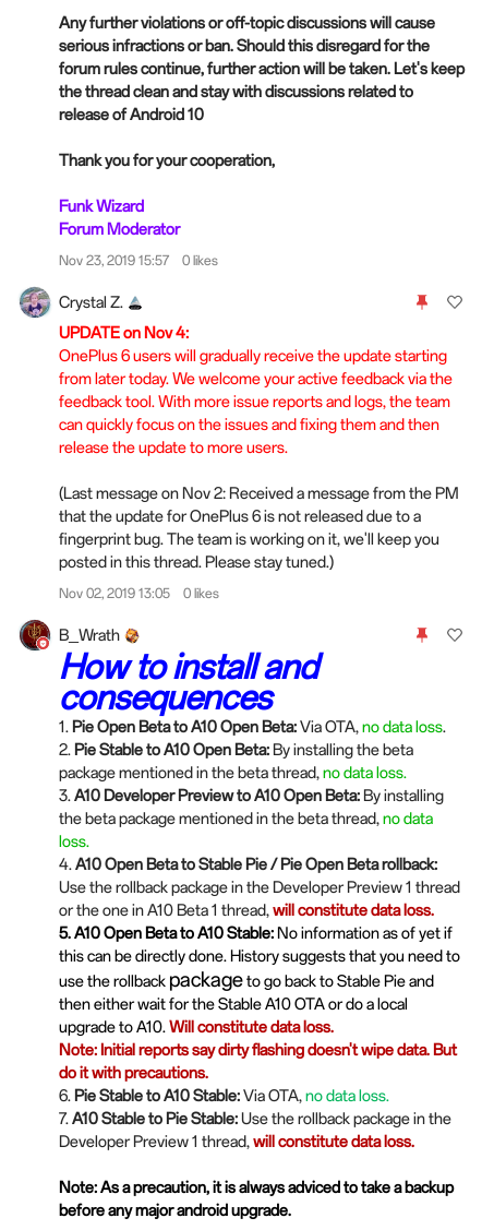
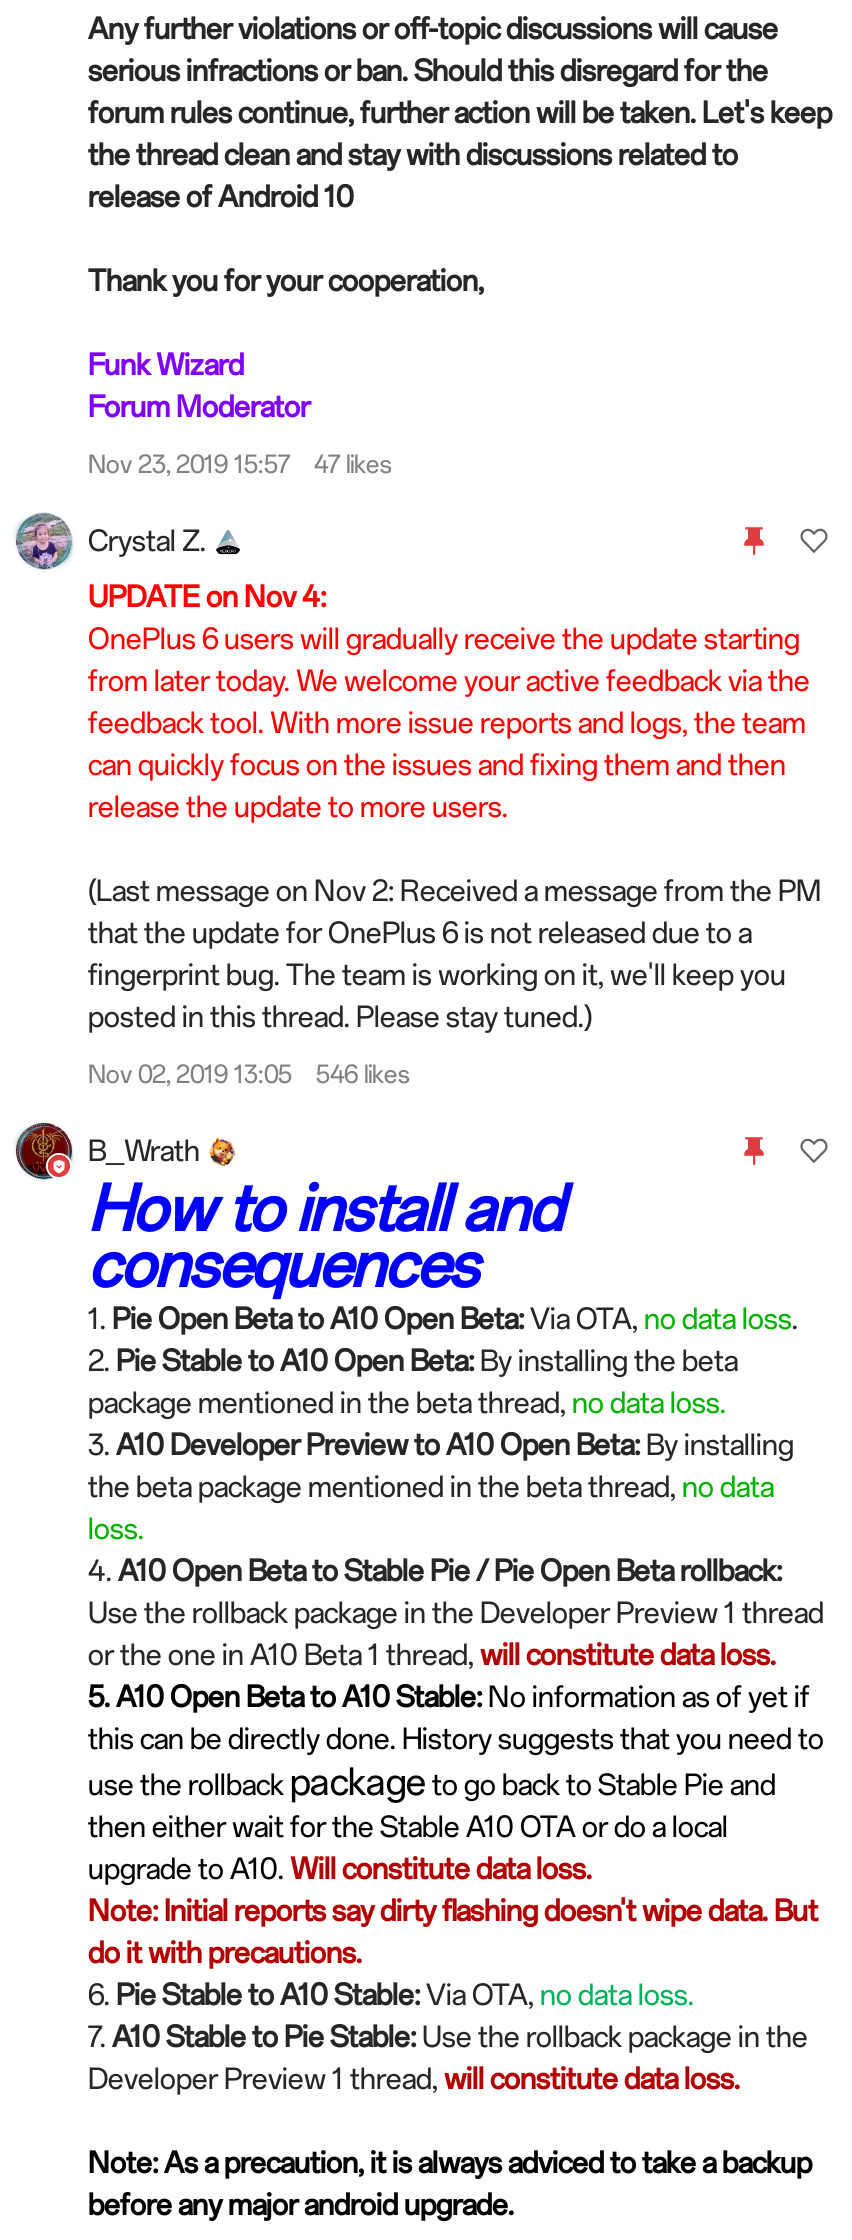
[59,252,218,269] Nov 23, 2019 15:57 0 likes -> [88,450,392,480] Nov 23, 2019 15:57 47 likes
[59,585,219,602] Nov 02, 2019 13:05 0 likes -> [88,1060,410,1090] Nov 02, 2019 13:05 546 likes

